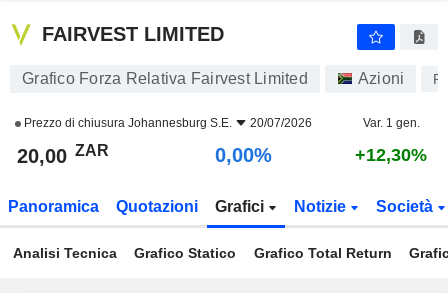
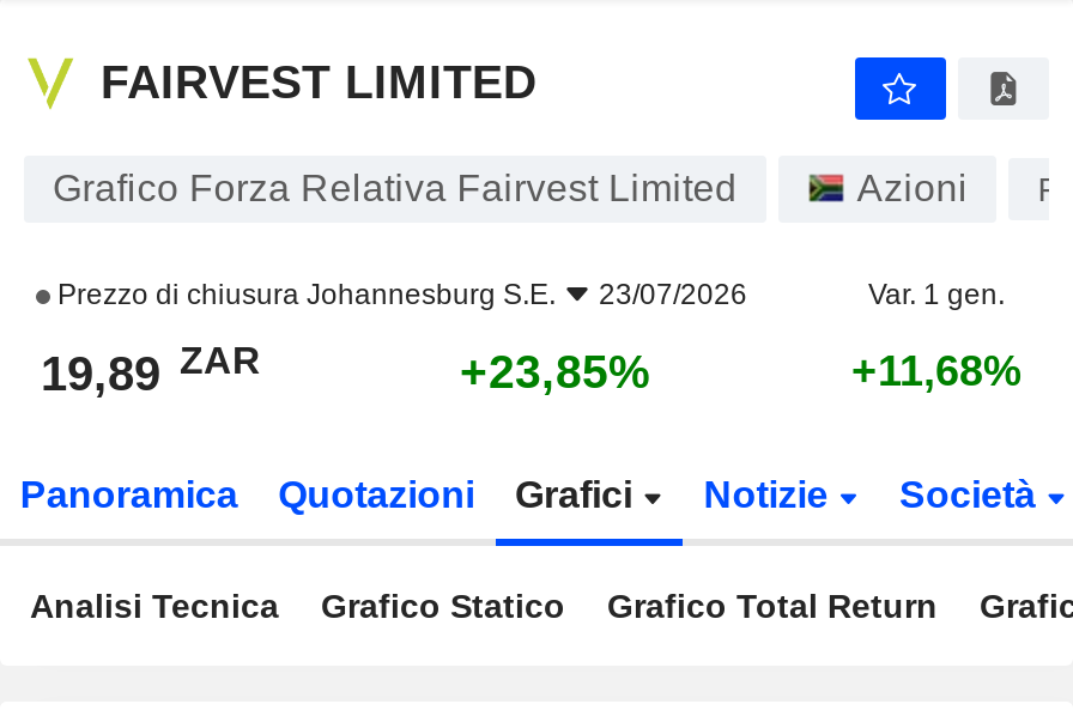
[21,116,312,130] Prezzo di chiusura Johannesburg S.E. 20/07/2026 -> [50,278,747,311] Prezzo di chiusura Johannesburg S.E. 23/07/2026
[17,141,109,167] 20,00 ZAR -> [41,339,261,400] 19,89 ZAR
[215,144,272,166] 0,00% -> [460,345,651,398] +23,85%
[355,145,427,165] +12,30% -> [851,347,1022,395] +11,68%

